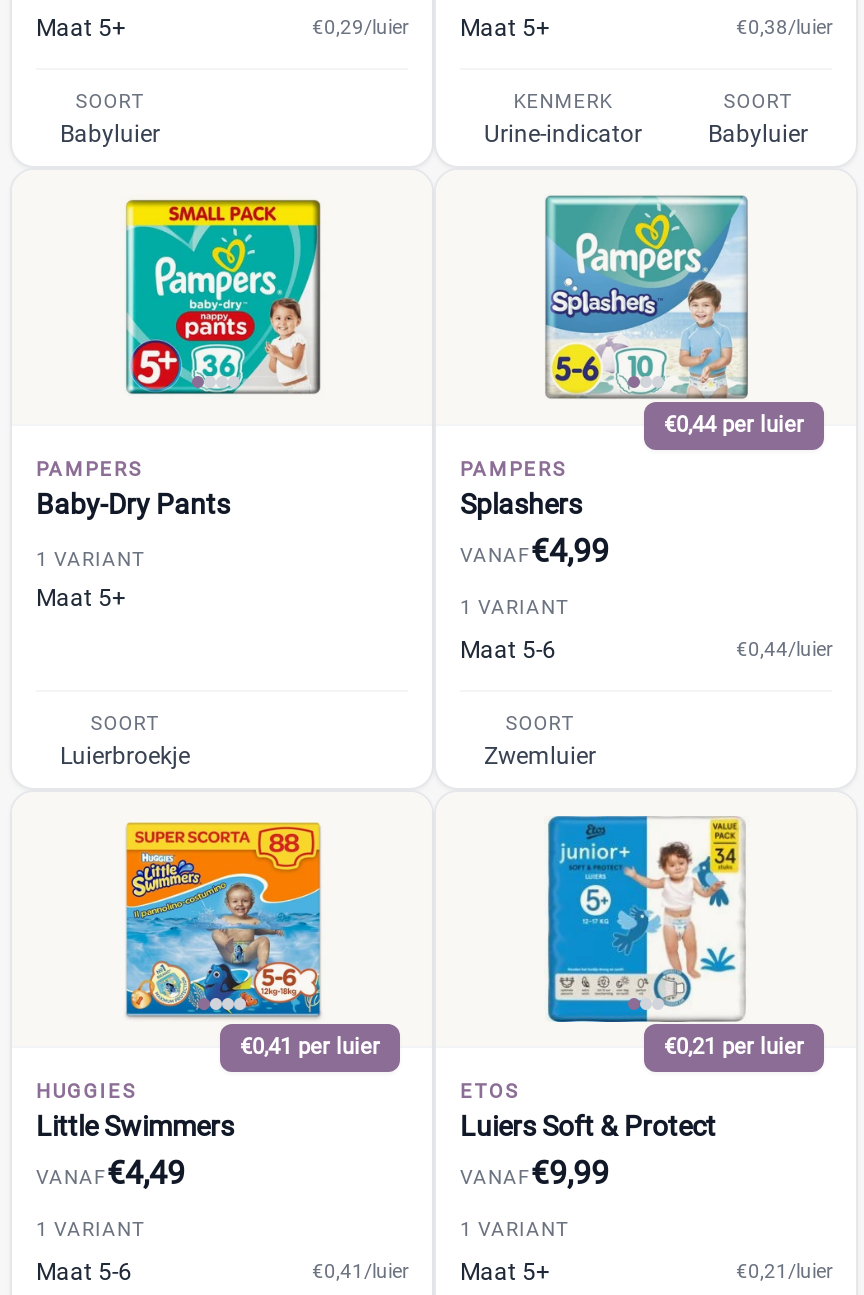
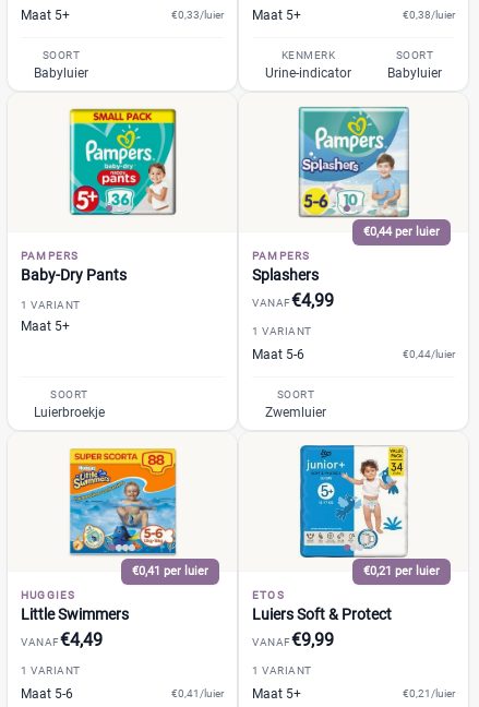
[312,16,408,38] €0,29/luier -> [171,9,224,21] €0,33/luier

